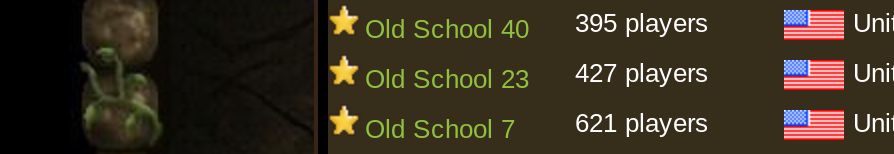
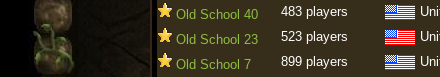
[365,8,709,44] Old School 40 395 players -> [175,4,347,22] Old School 40 483 players
[365,58,709,94] Old School 23 427 players -> [175,29,347,47] Old School 23 523 players
[365,108,709,144] Old School 7 621 players -> [175,54,347,72] Old School 7 899 players

